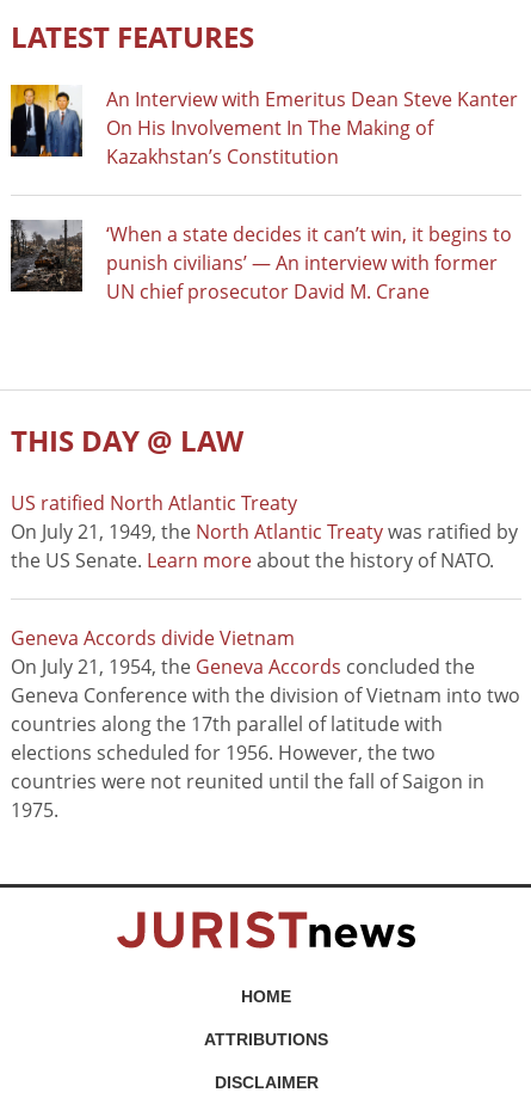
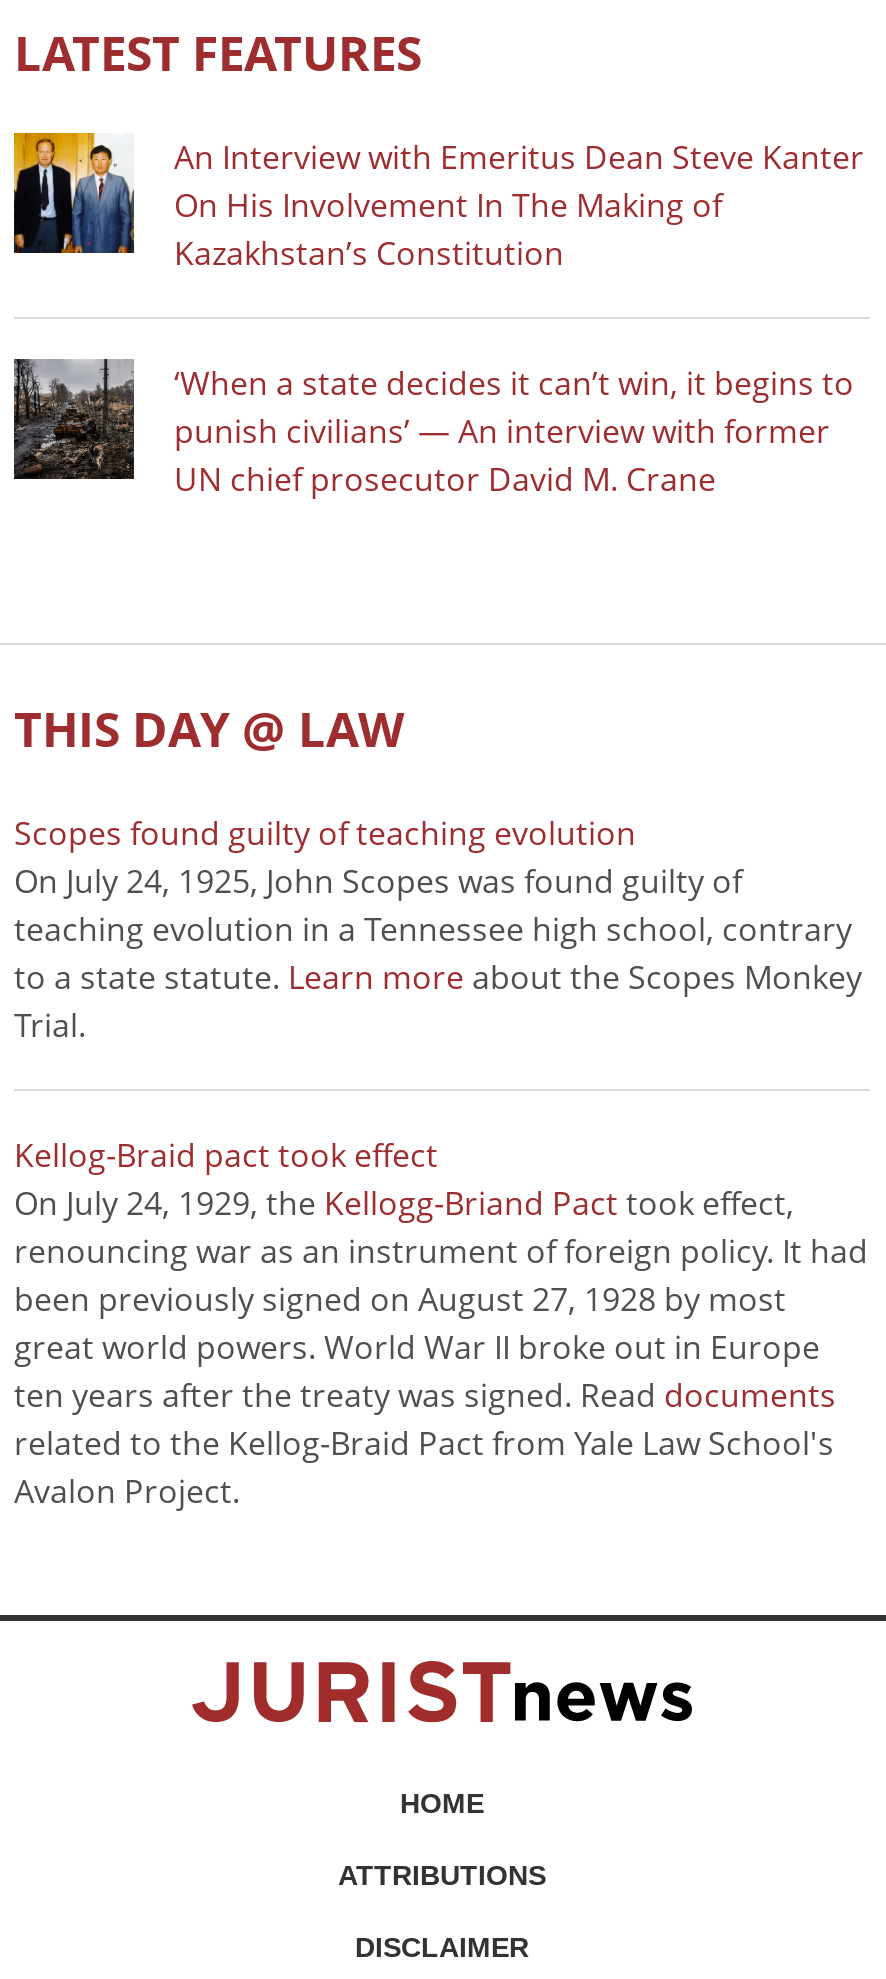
[11,490,518,573] US ratified North Atlantic Treaty | On July 21, 1949, the North Atlantic Treaty was ratified by | the US Senate. Learn more about the history of NATO. -> [14,811,862,1047] Scopes found guilty of teaching evolution | On July 24, 1925, John Scopes was found guilty of | teaching evolution in a Tennessee high school, contrary | to a state statute. Learn more about the Scopes Monkey | Trial.
[11,625,520,823] Geneva Accords divide Vietnam | On July 21, 1954, the Geneva Accords concluded the | Geneva Conference with the division of Vietnam into two | countries along the 17th parallel of latitude with | elections scheduled for 1956. However, the two | countries were not reunited until the fall of Saigon in | 1975. -> [14,1133,868,1513] Kellog-Braid pact took effect | On July 24, 1929, the Kellogg-Briand Pact took effect, | renouncing war as an instrument of foreign policy. It had | been previously signed on August 27, 1928 by most | great world powers. World War II broke out in Europe | ten years after the treaty was signed. Read documents | related to the Kellog-Braid Pact from Yale Law School's | Avalon Project.

